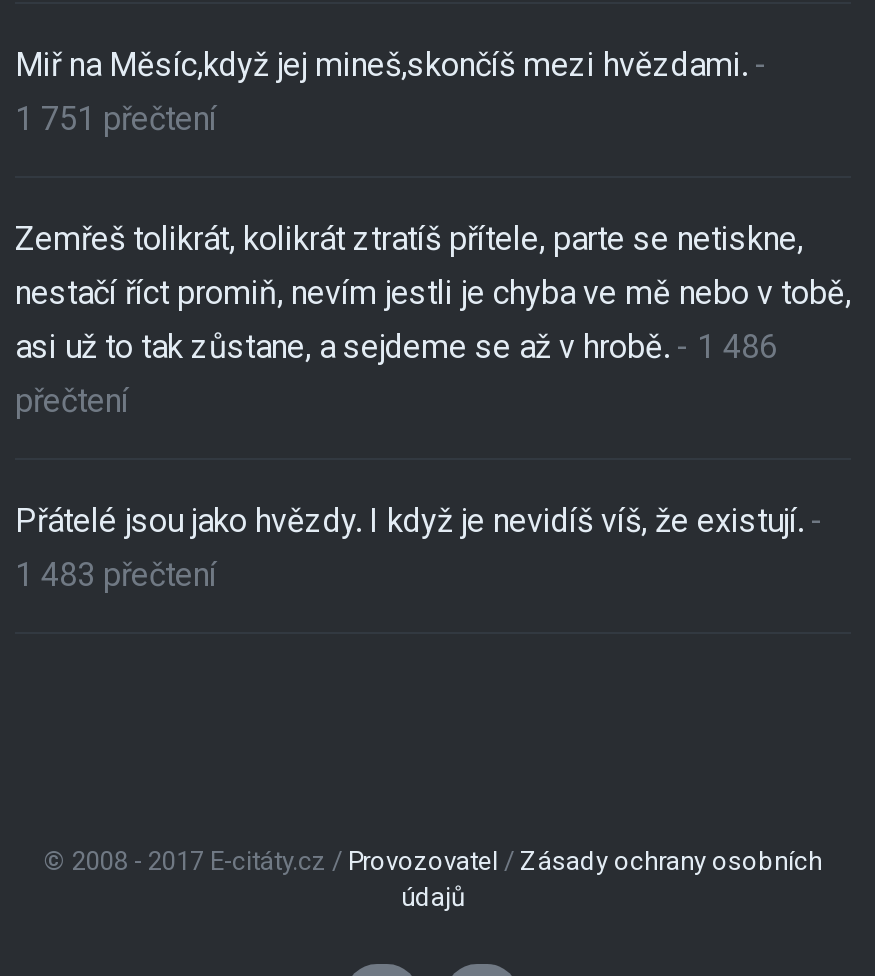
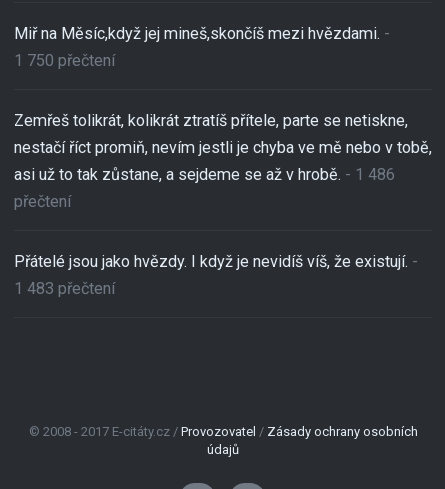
[15,100,217,138] 1 751 přečtení -> [14,51,115,70] 1 750 přečtení

